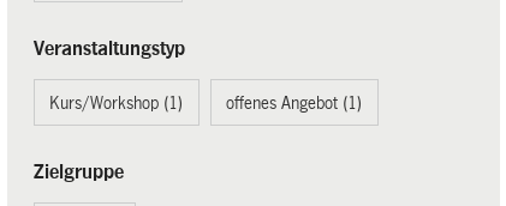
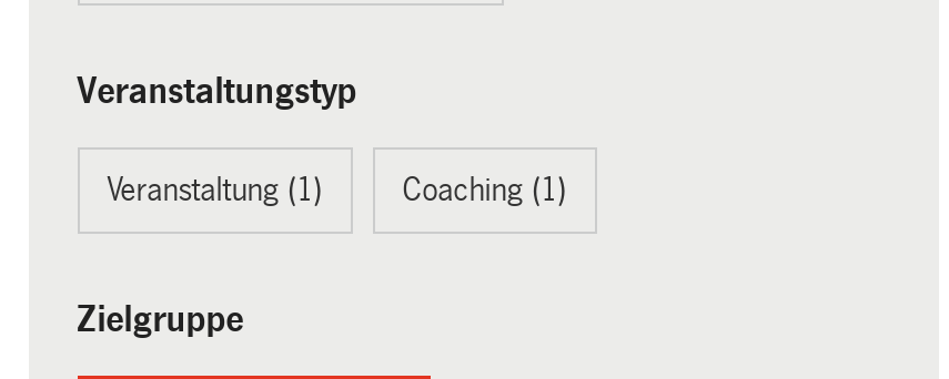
[50,93,362,112] Kurs/Workshop (1) | offenes Angebot (1) -> [107,172,567,207] Veranstaltung (1) | Coaching (1)

